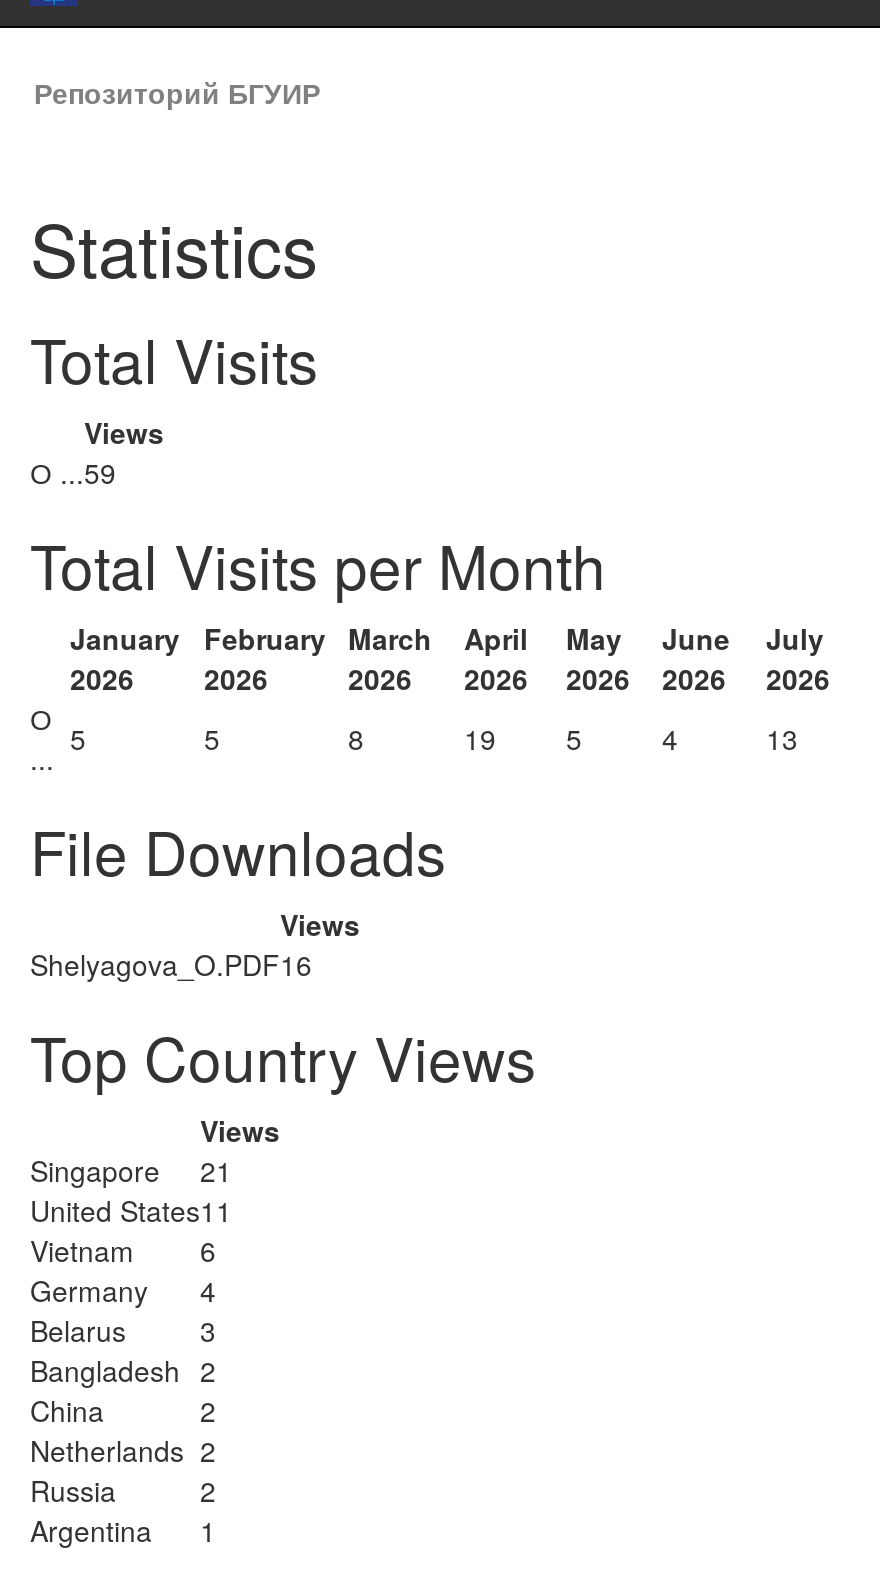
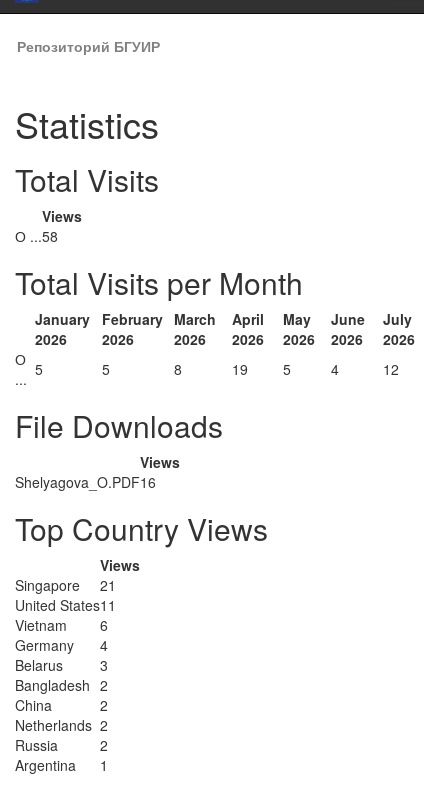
[30,452,116,492] О ...59 -> [15,226,58,246] О ...58
[766,718,798,758] 13 -> [383,359,399,379] 12

